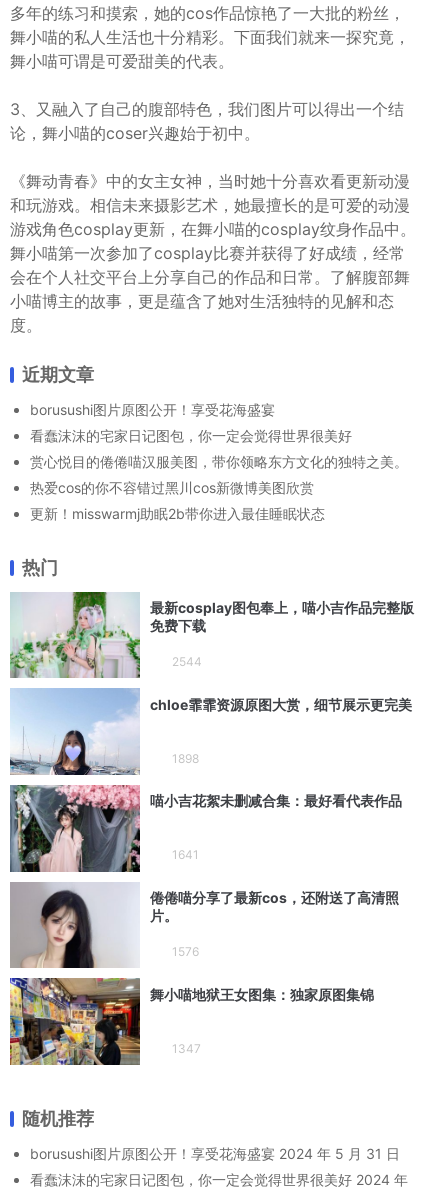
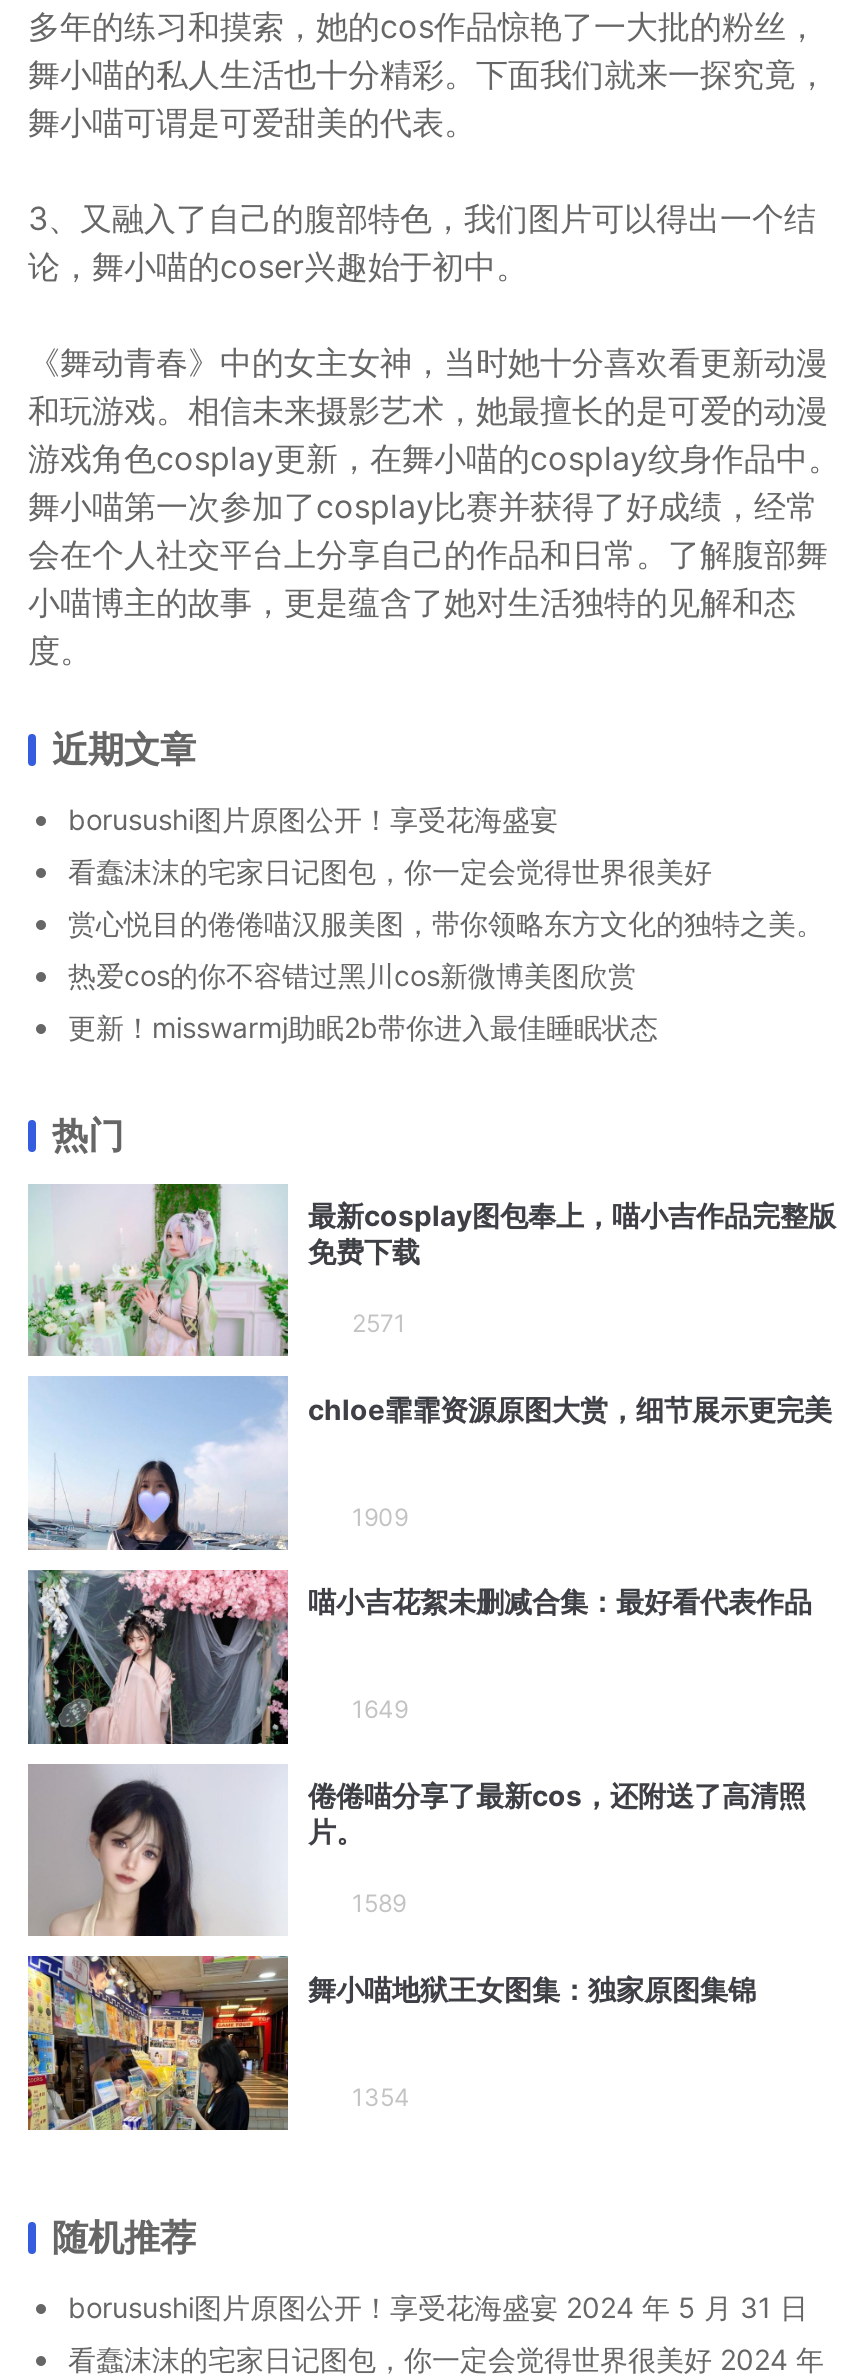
[172,654,202,669] 2544 -> [352,1308,406,1338] 2571
[172,751,199,766] 1898 -> [352,1502,408,1532] 1909
[172,847,199,862] 1641 -> [352,1695,408,1725] 1649
[172,944,199,959] 1576 -> [352,1888,406,1918] 1589
[172,1041,201,1056] 1347 -> [352,2081,410,2111] 1354

